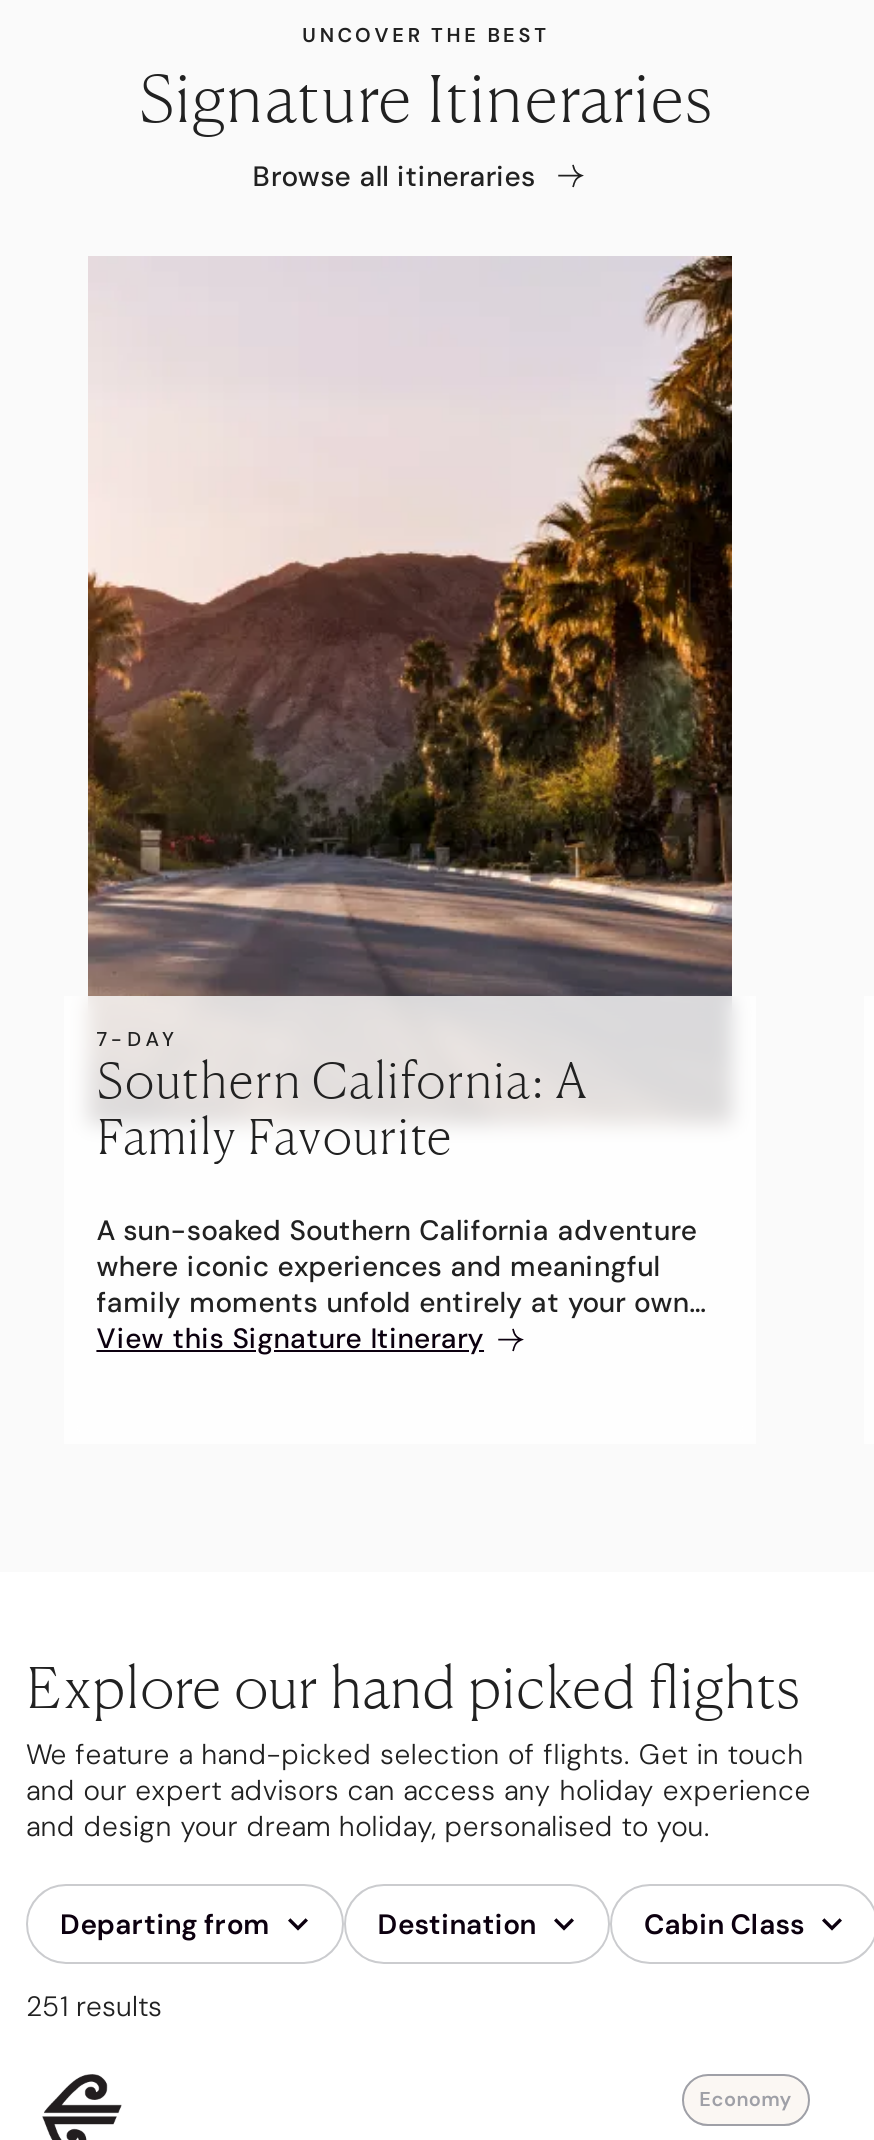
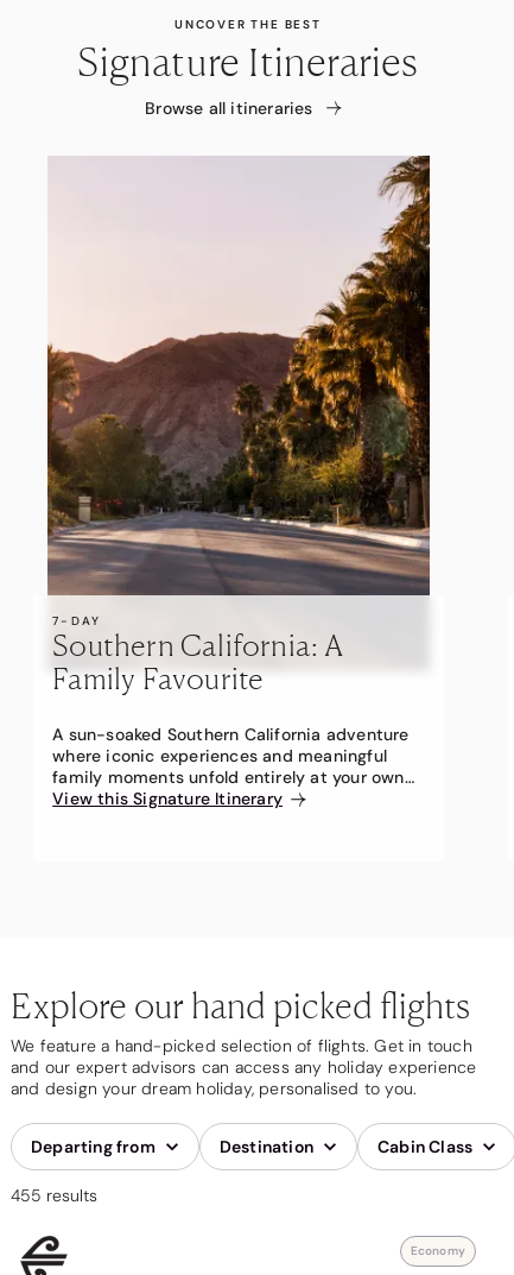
[26,1988,162,2024] 251 results -> [11,1185,97,1206] 455 results

